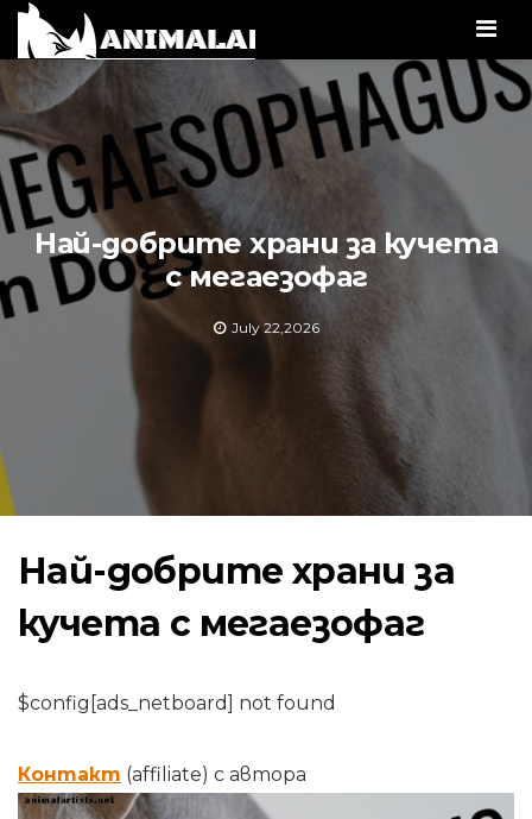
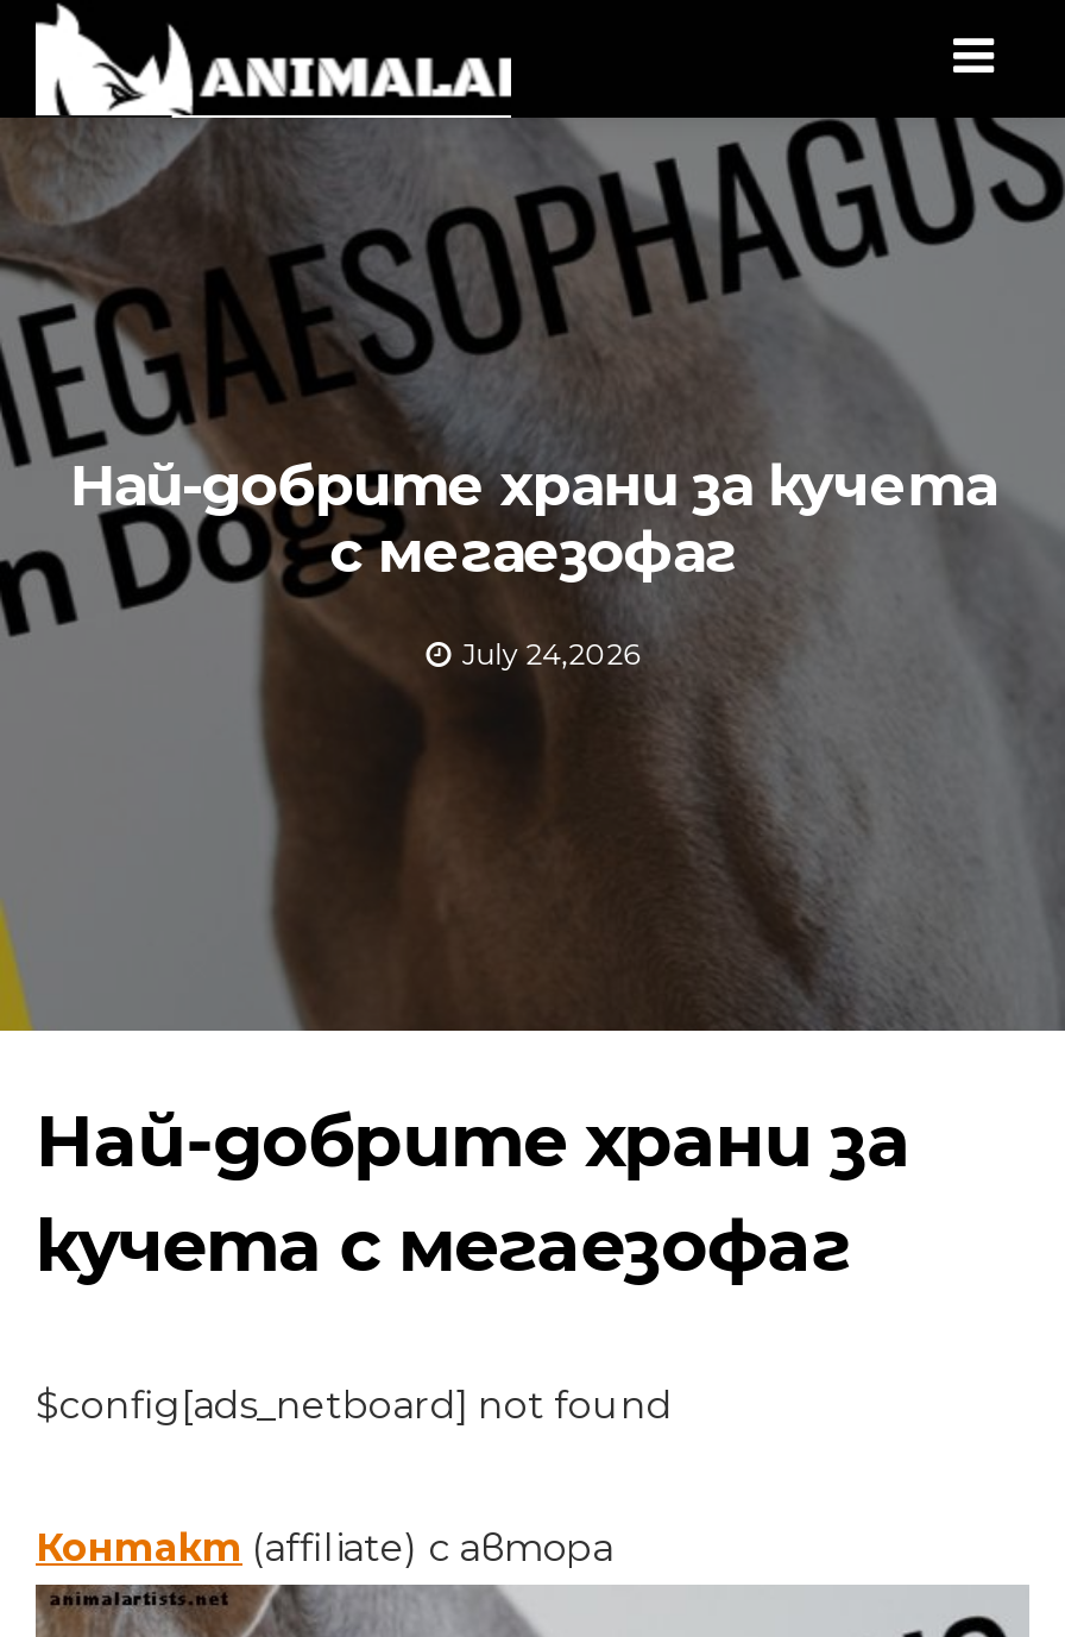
[231,318,319,336] July 22,2026 -> [462,635,640,670] July 24,2026

